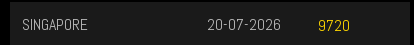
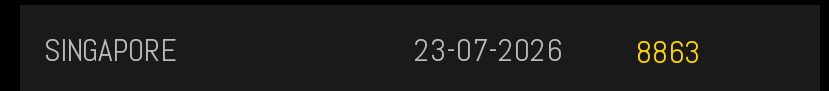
[207,15,281,35] 20-07-2026 -> [414,32,562,72] 23-07-2026
[318,16,350,36] 9720 -> [636,33,700,73] 8863

